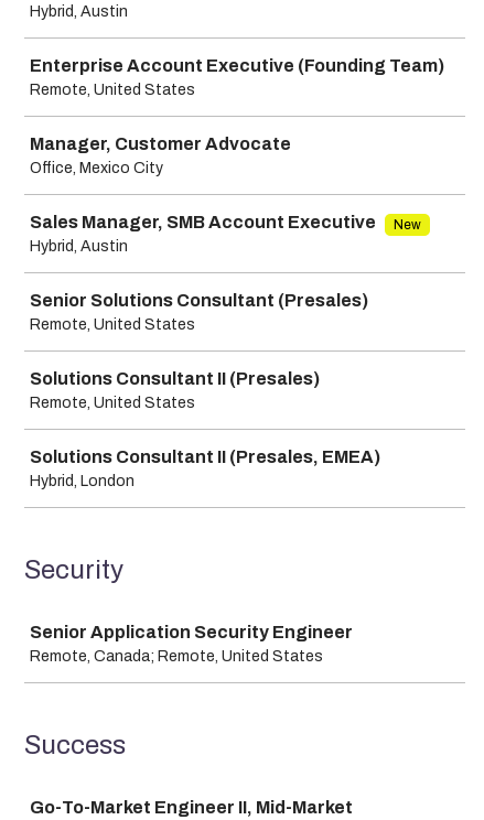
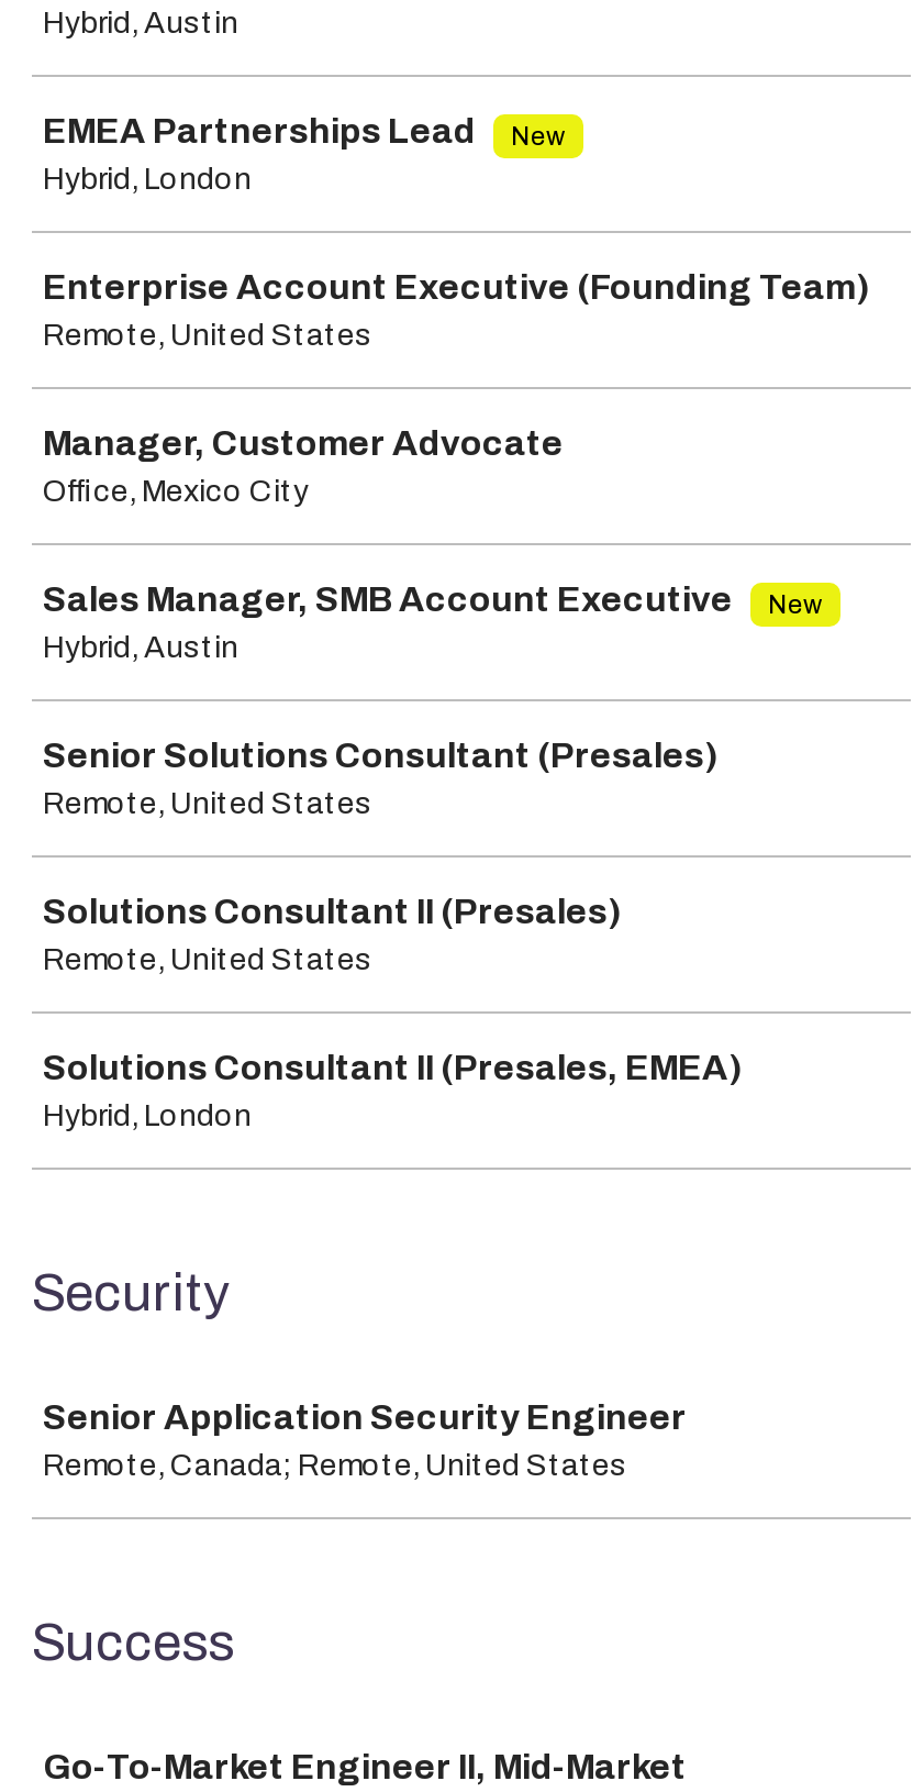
none -> [43,112,566,196] EMEA Partnerships Lead | New | Hybrid, London

